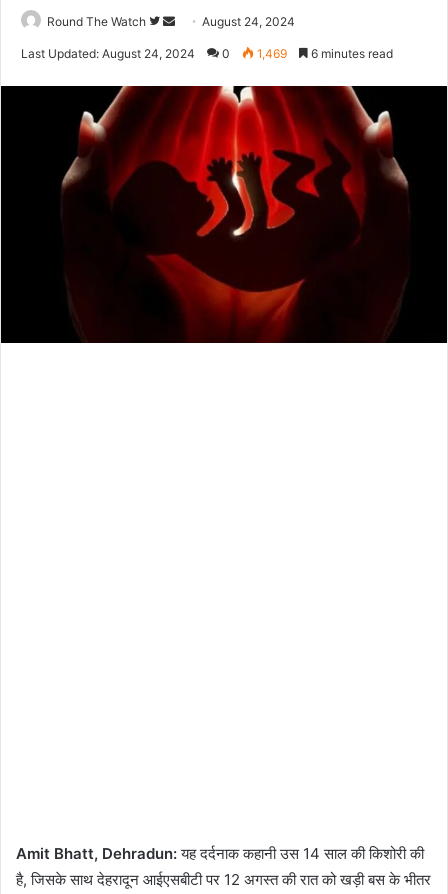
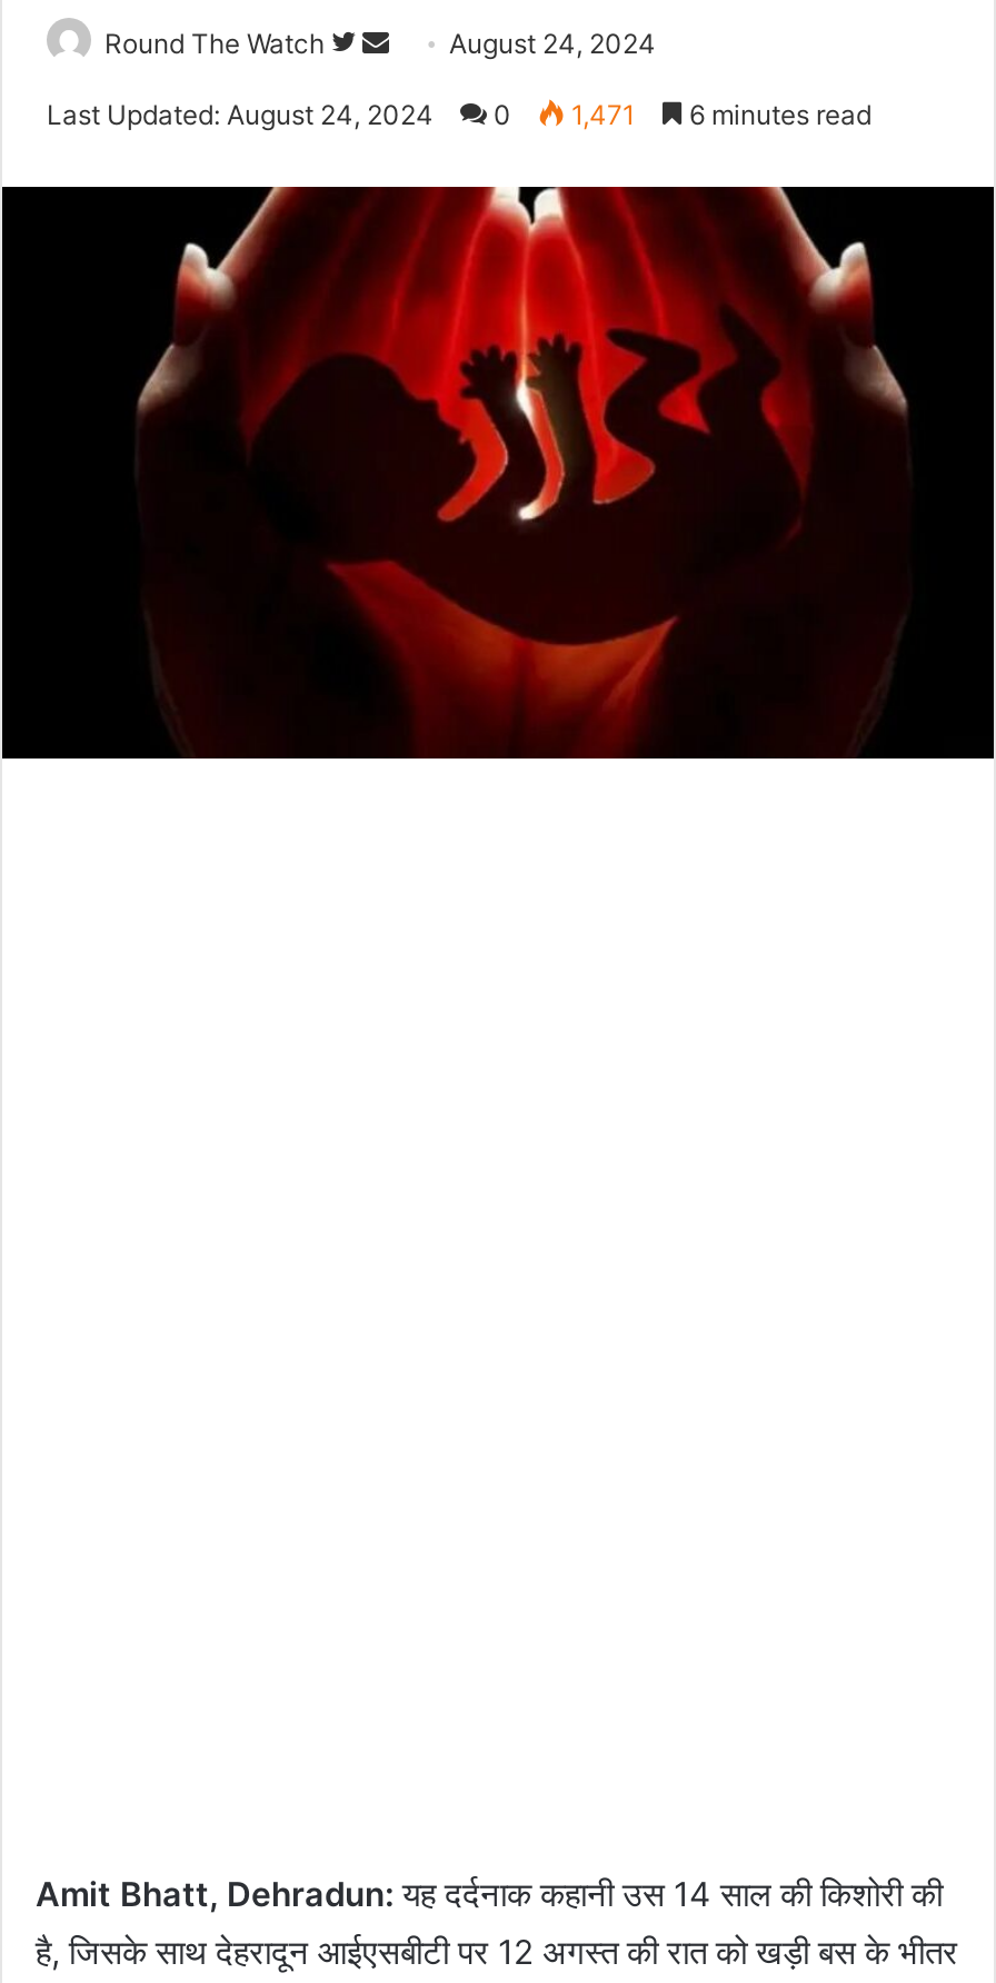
[21,46,393,61] Last Updated: August 24, 2024 0 1,469 6 minutes read -> [47,98,871,131] Last Updated: August 24, 2024 0 1,471 6 minutes read

